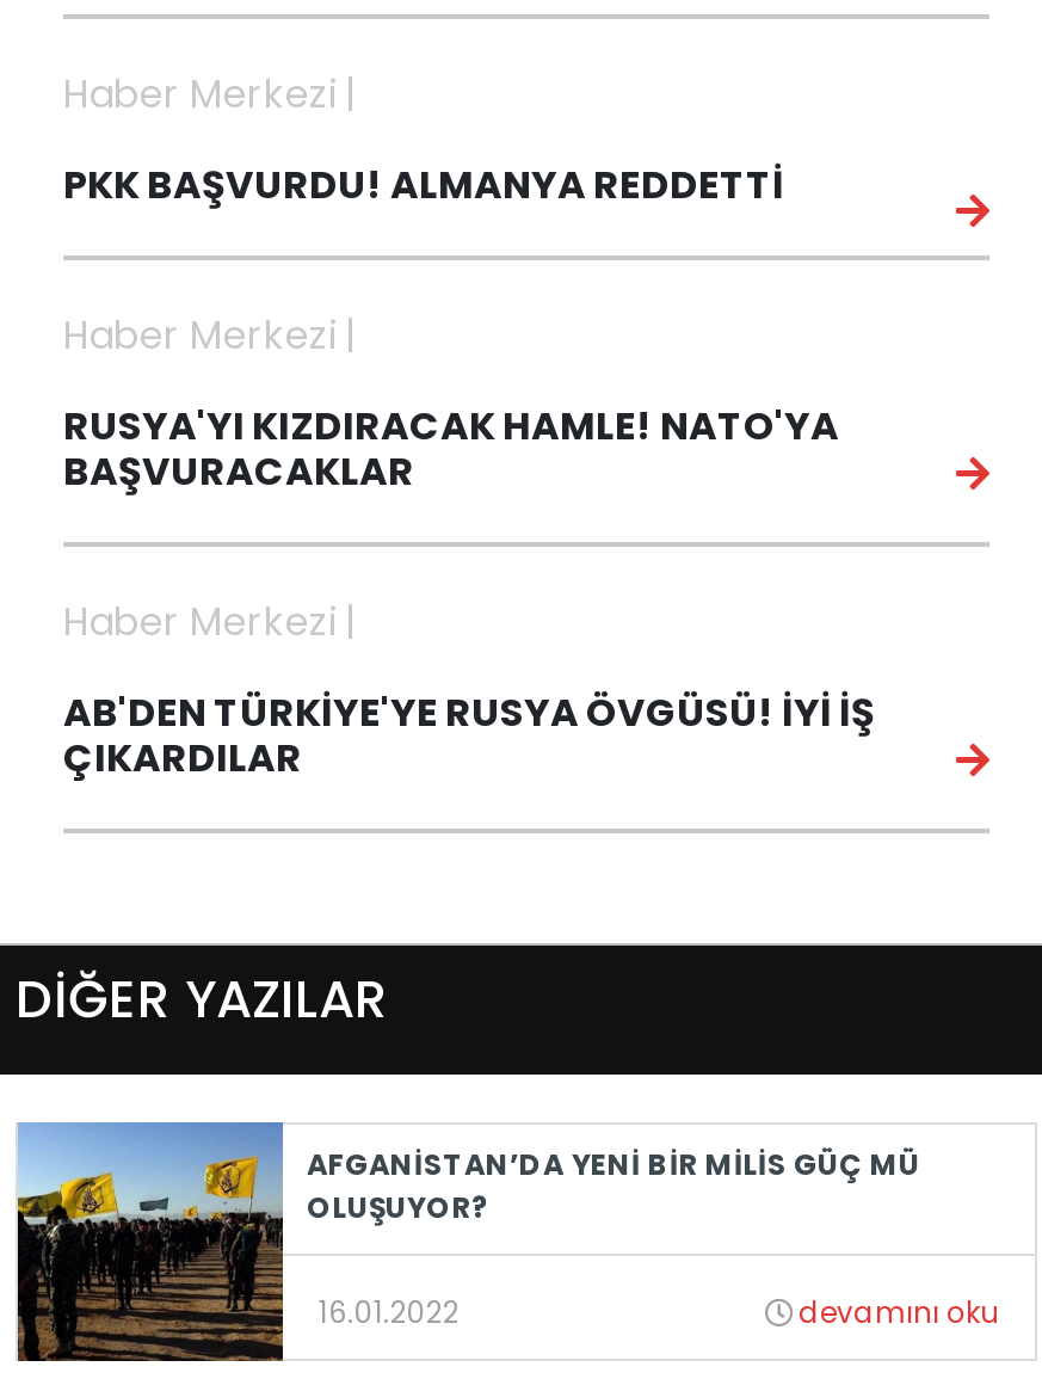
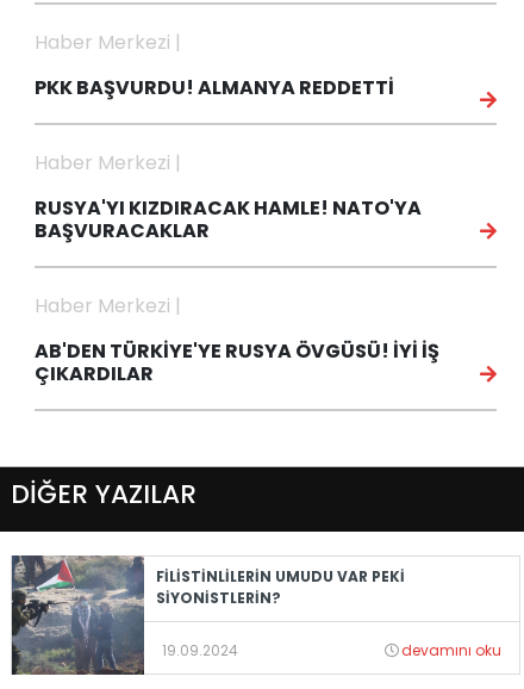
[18,1120,920,1363] [image] | AFGANİSTAN’DA YENİ BİR MİLİS GÜÇ MÜ | OLUŞUYOR? -> [11,554,405,676] [image] | FİLİSTİNLİLERİN UMUDU VAR PEKİ | SİYONİSTLERİN?
[318,1291,459,1332] 16.01.2022 -> [162,640,238,660] 19.09.2024

